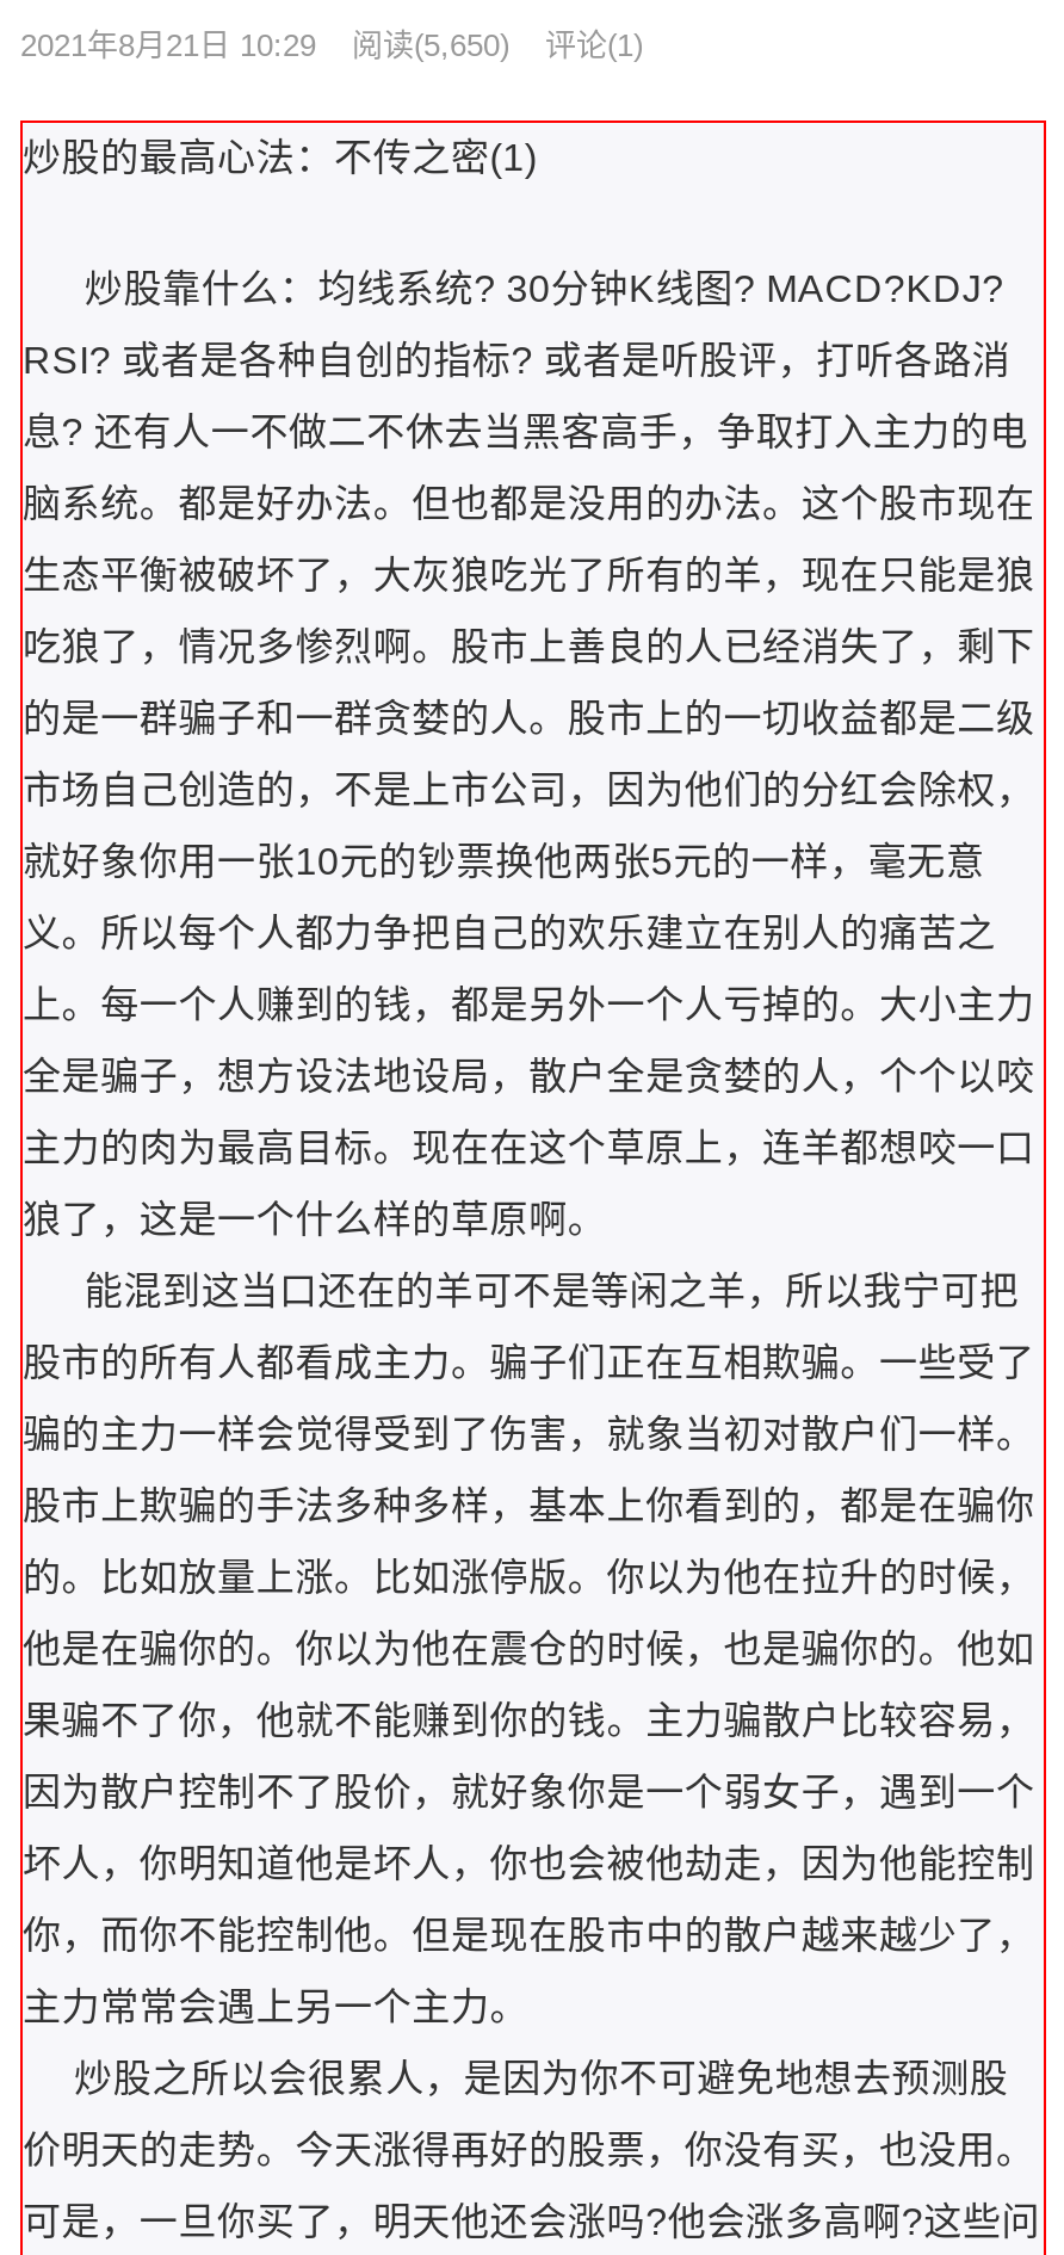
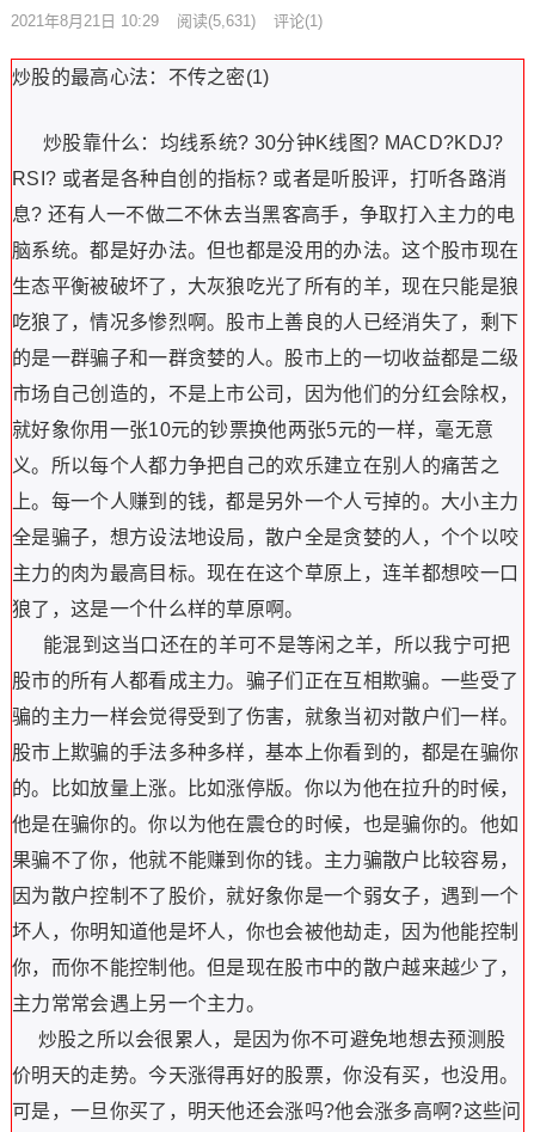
[20,27,643,63] 2021年8月21日 10:29 阅读(5,650) 评论(1) -> [11,12,323,30] 2021年8月21日 10:29 阅读(5,631) 评论(1)

